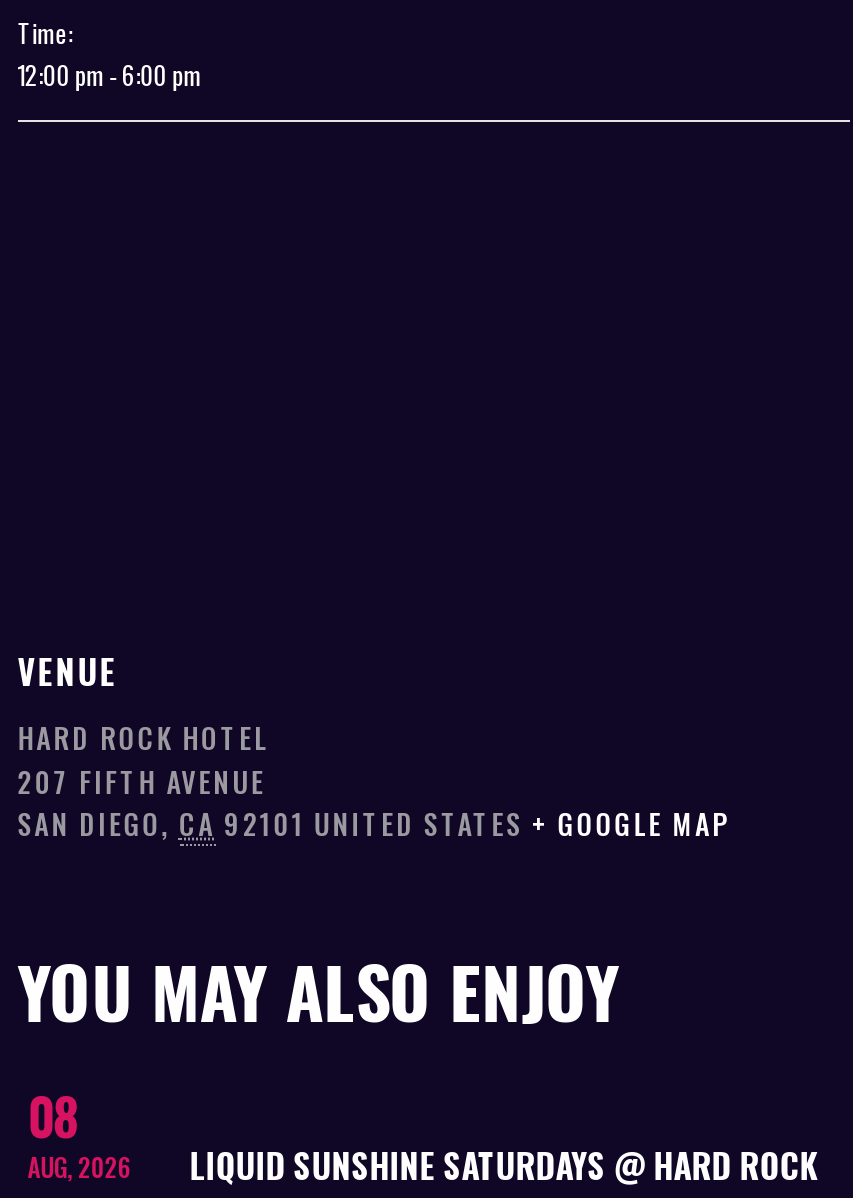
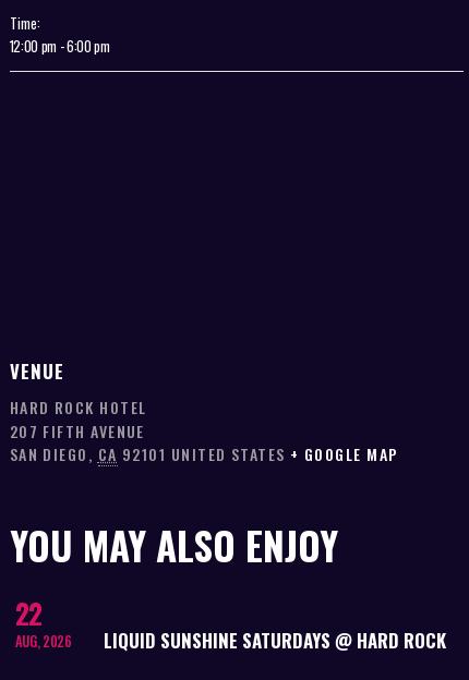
[27,1077,78,1151] 08 -> [15,592,43,633] 22

